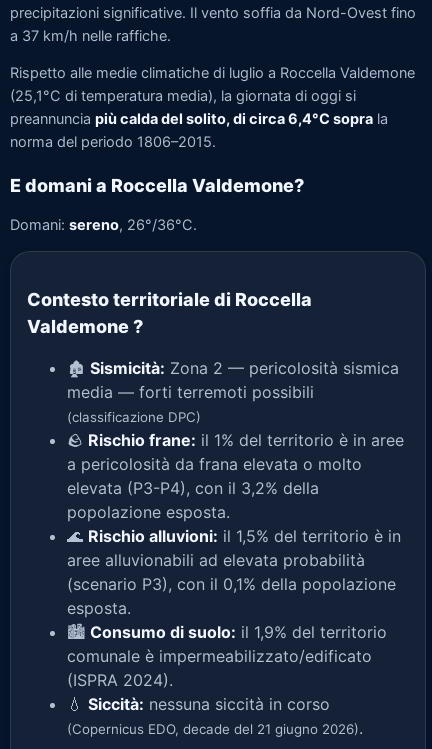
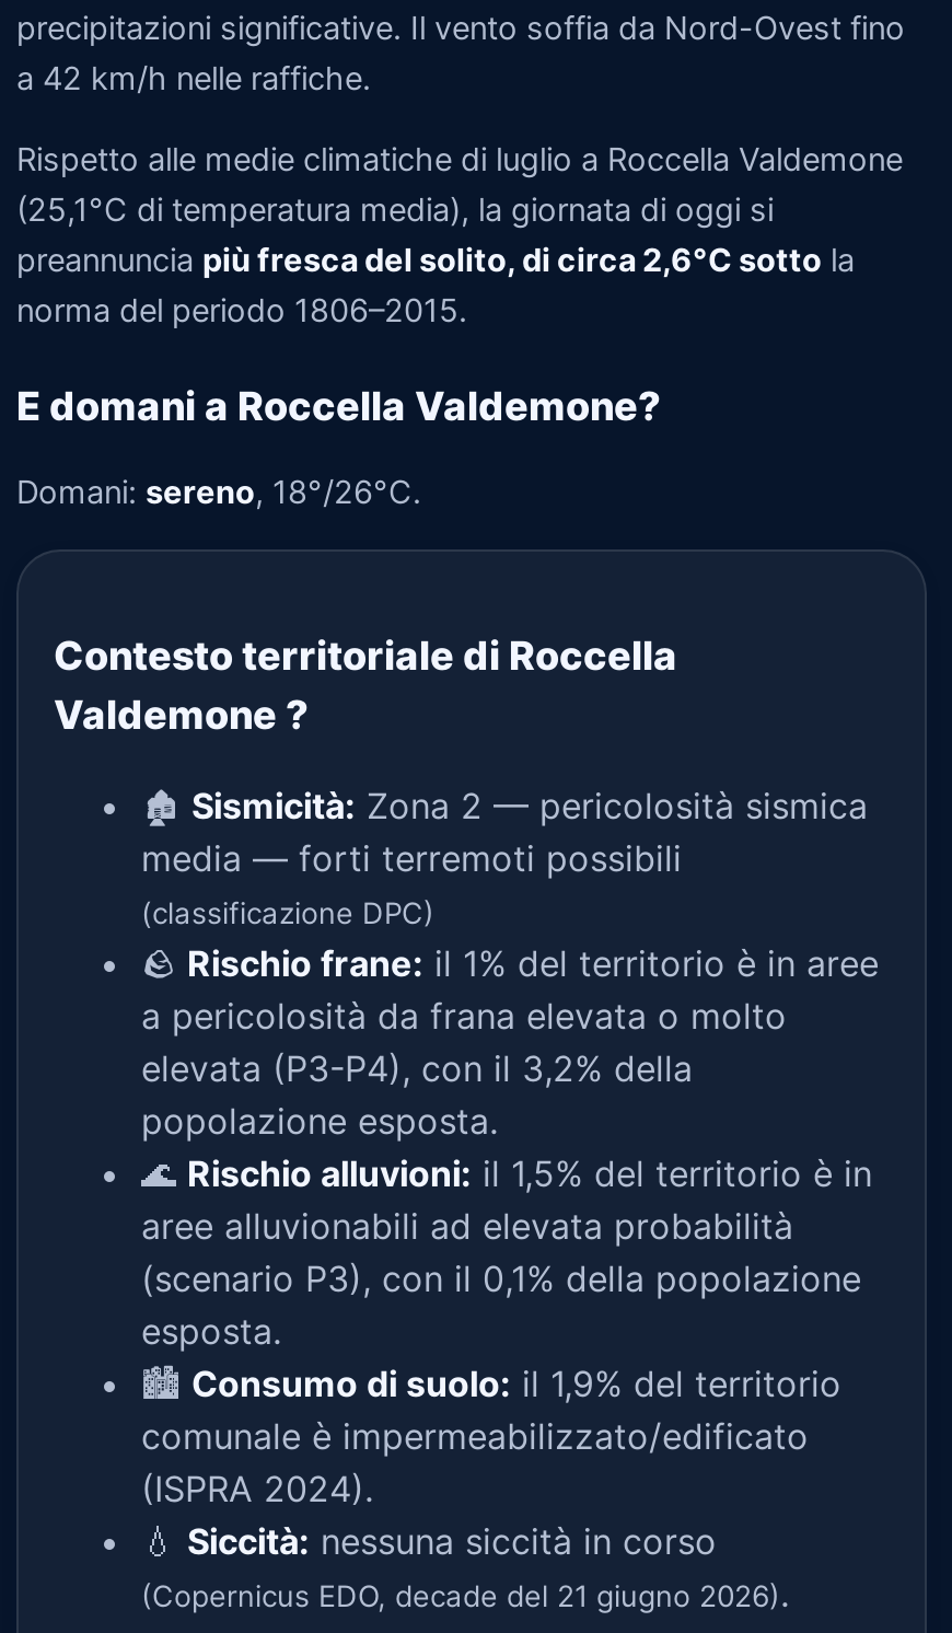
[10,26,171,44] a 37 km/h nelle raffiche. -> [16,58,371,97] a 42 km/h nelle raffiche.
[10,110,388,128] preannuncia più calda del solito, di circa 6,4°C sopra la -> [16,241,855,280] preannuncia più fresca del solito, di circa 2,6°C sotto la
[10,215,197,233] Domani: sereno, 26°/36°C. -> [16,472,421,511] Domani: sereno, 18°/26°C.

